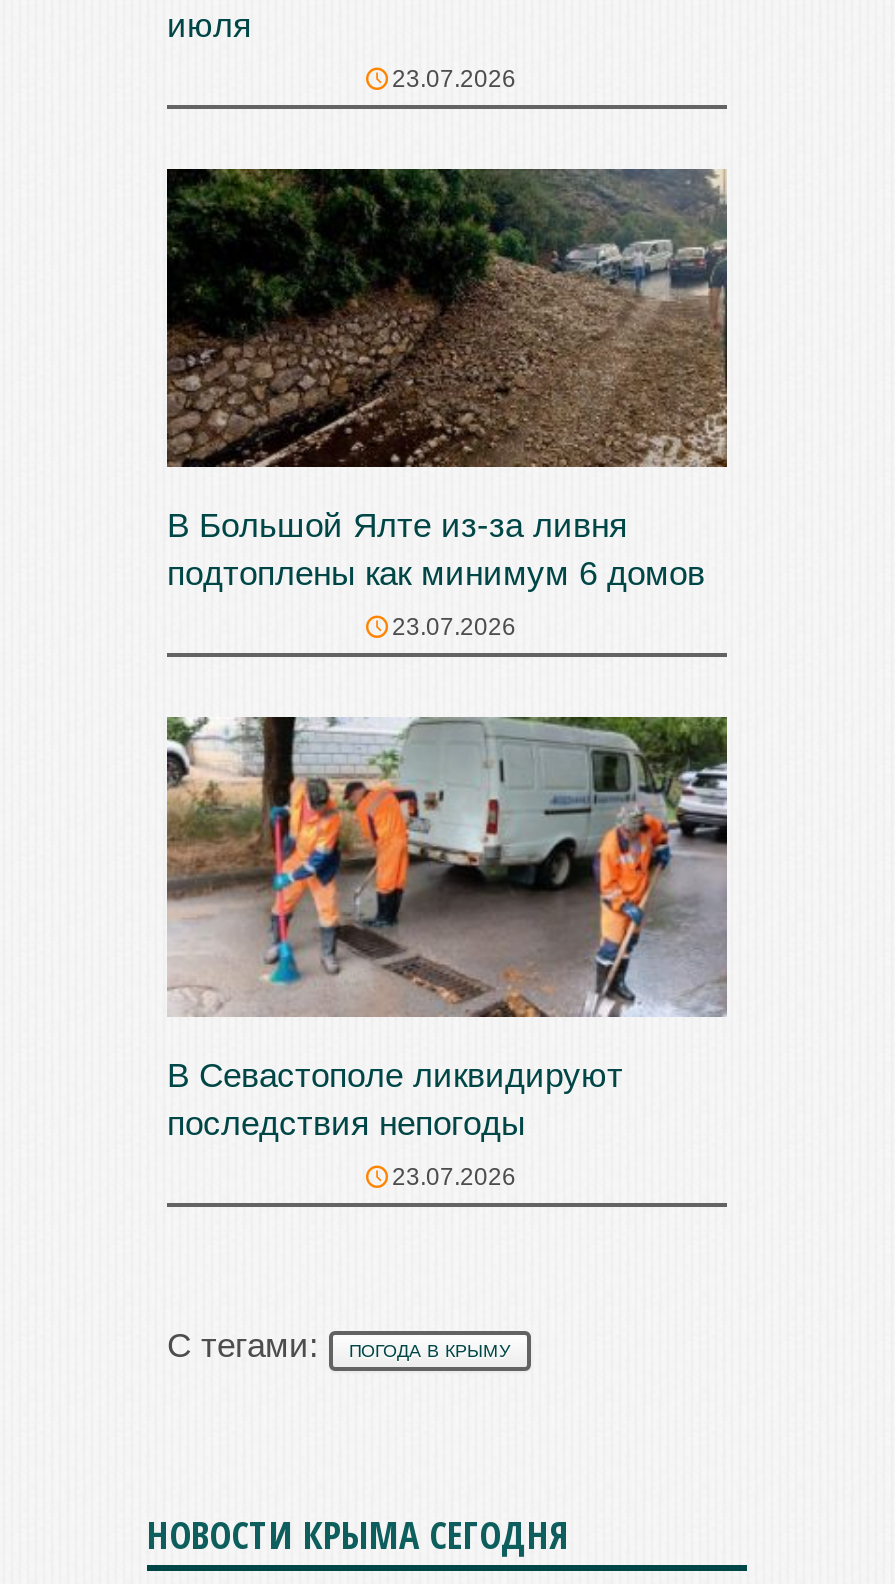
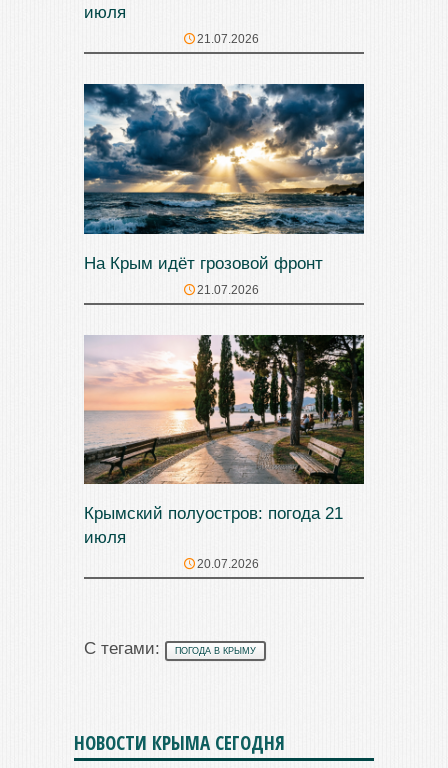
[392,65,516,93] 23.07.2026 -> [196,32,258,46] 21.07.2026
[165,166,727,593] [image] | В Большой Ялте из-за ливня | подтоплены как минимум 6 домов -> [83,83,365,273] [image] | На Крым идёт грозовой фронт
[392,613,516,641] 23.07.2026 -> [196,283,258,297] 21.07.2026
[165,714,727,1142] [image] | В Севастополе ликвидируют | последствия непогоды -> [83,334,364,547] [image] | Крымский полуостров: погода 21 | июля
[392,1162,516,1190] 23.07.2026 -> [196,557,258,571] 20.07.2026

